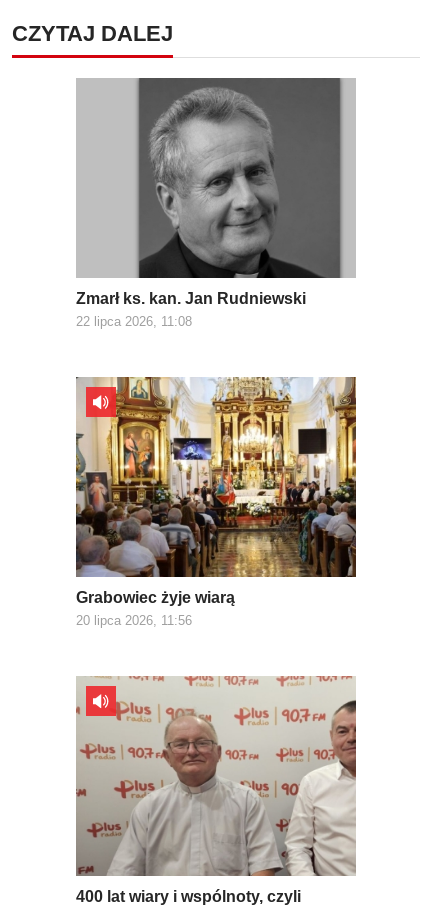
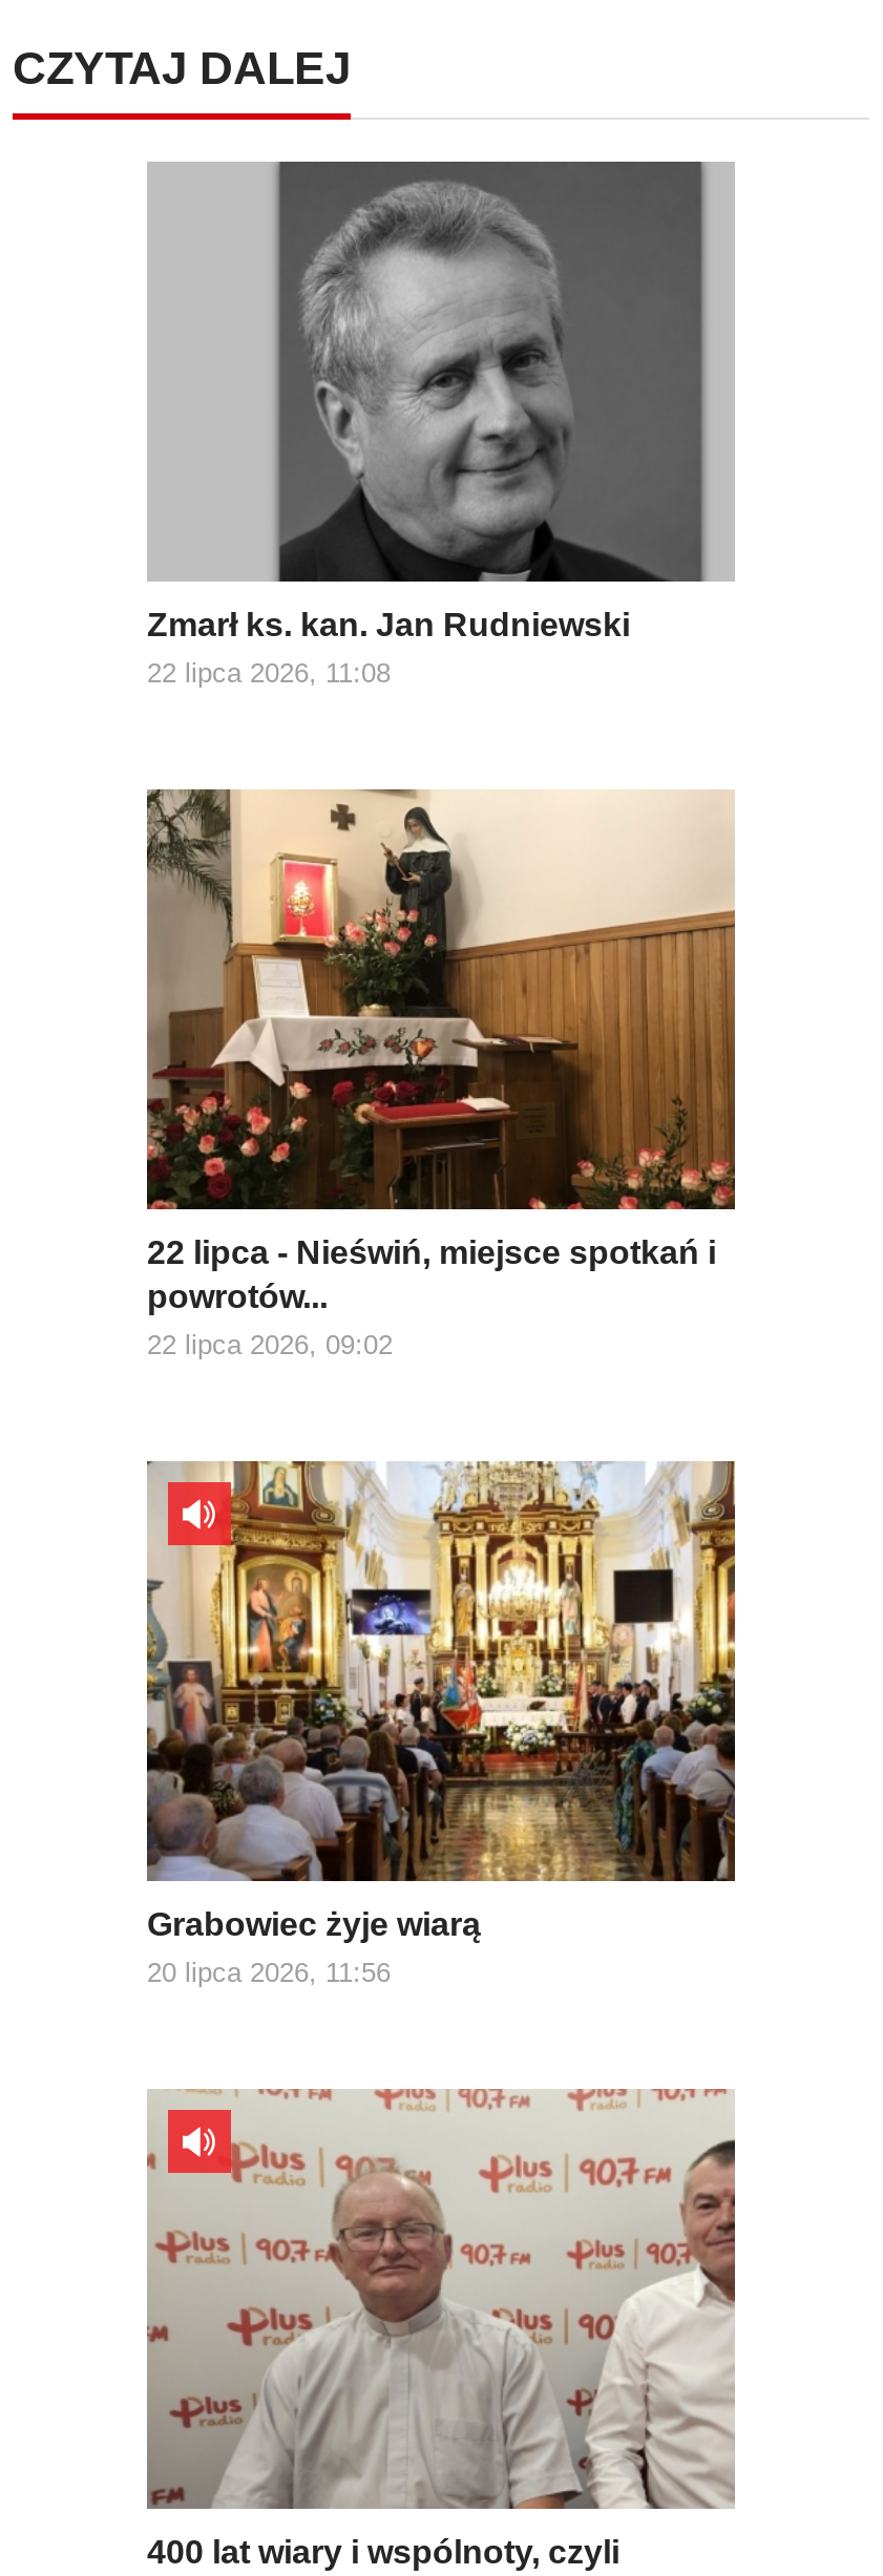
none -> [147,787,735,1360] [image] | 22 lipca - Nieświń, miejsce spotkań i | powrotów... | 22 lipca 2026, 09:02

